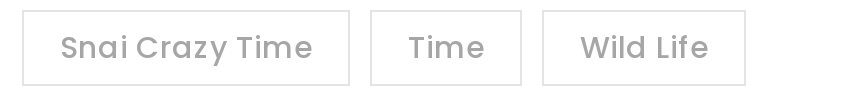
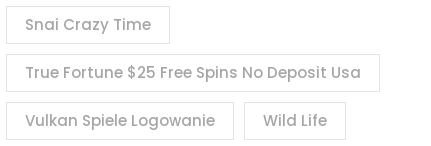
[408,25,484,67] Time -> [25,62,361,131] True Fortune $25 Free Spins No Deposit Usa | Vulkan Spiele Logowanie

